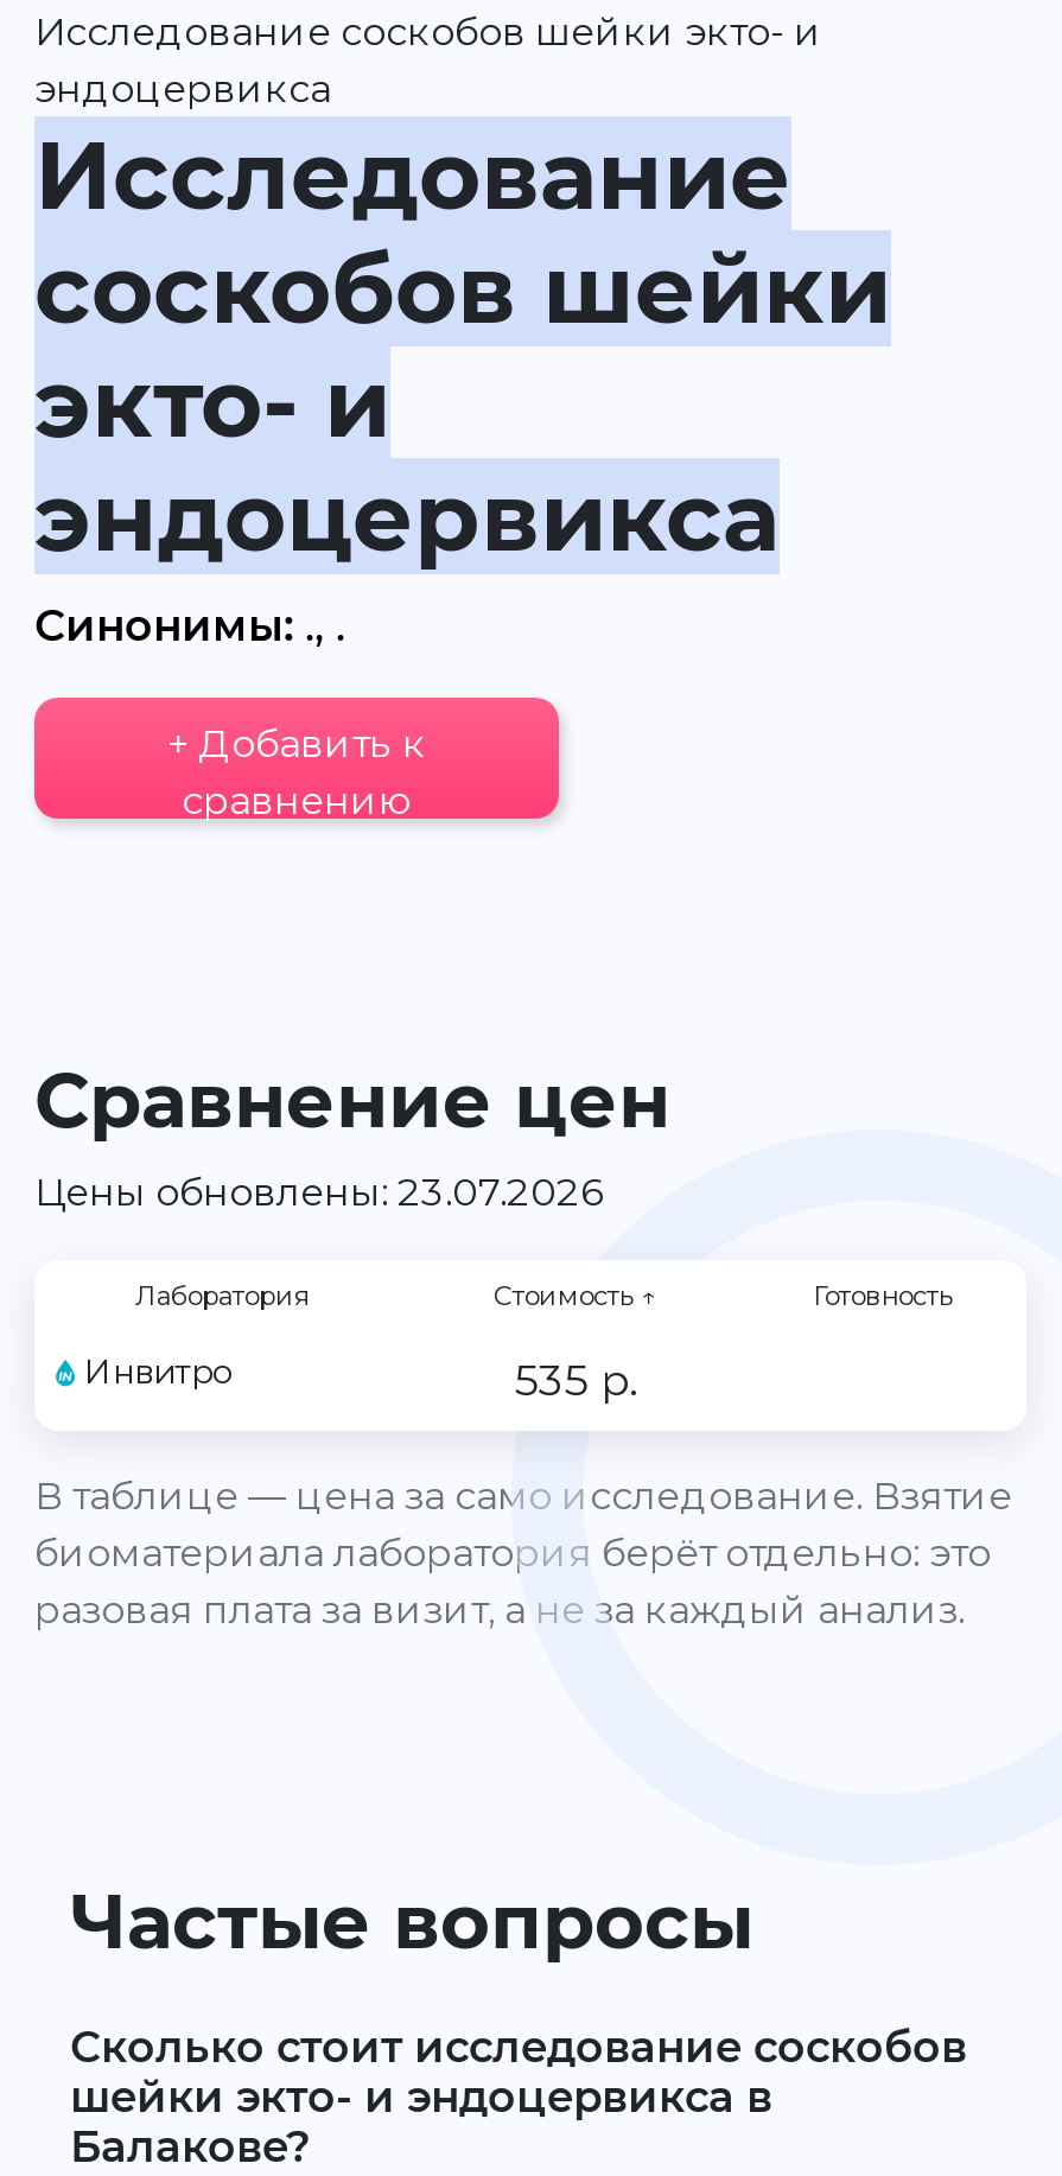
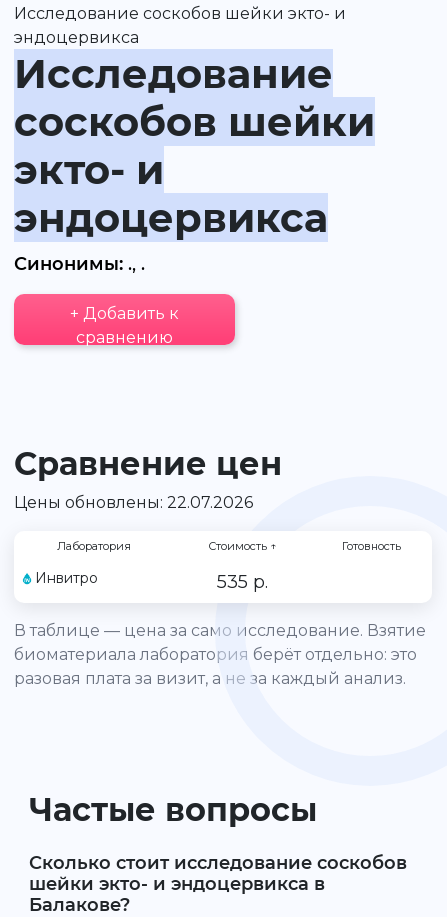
[34,1170,602,1215] Цены обновлены: 23.07.2026 -> [14,493,253,512] Цены обновлены: 22.07.2026

